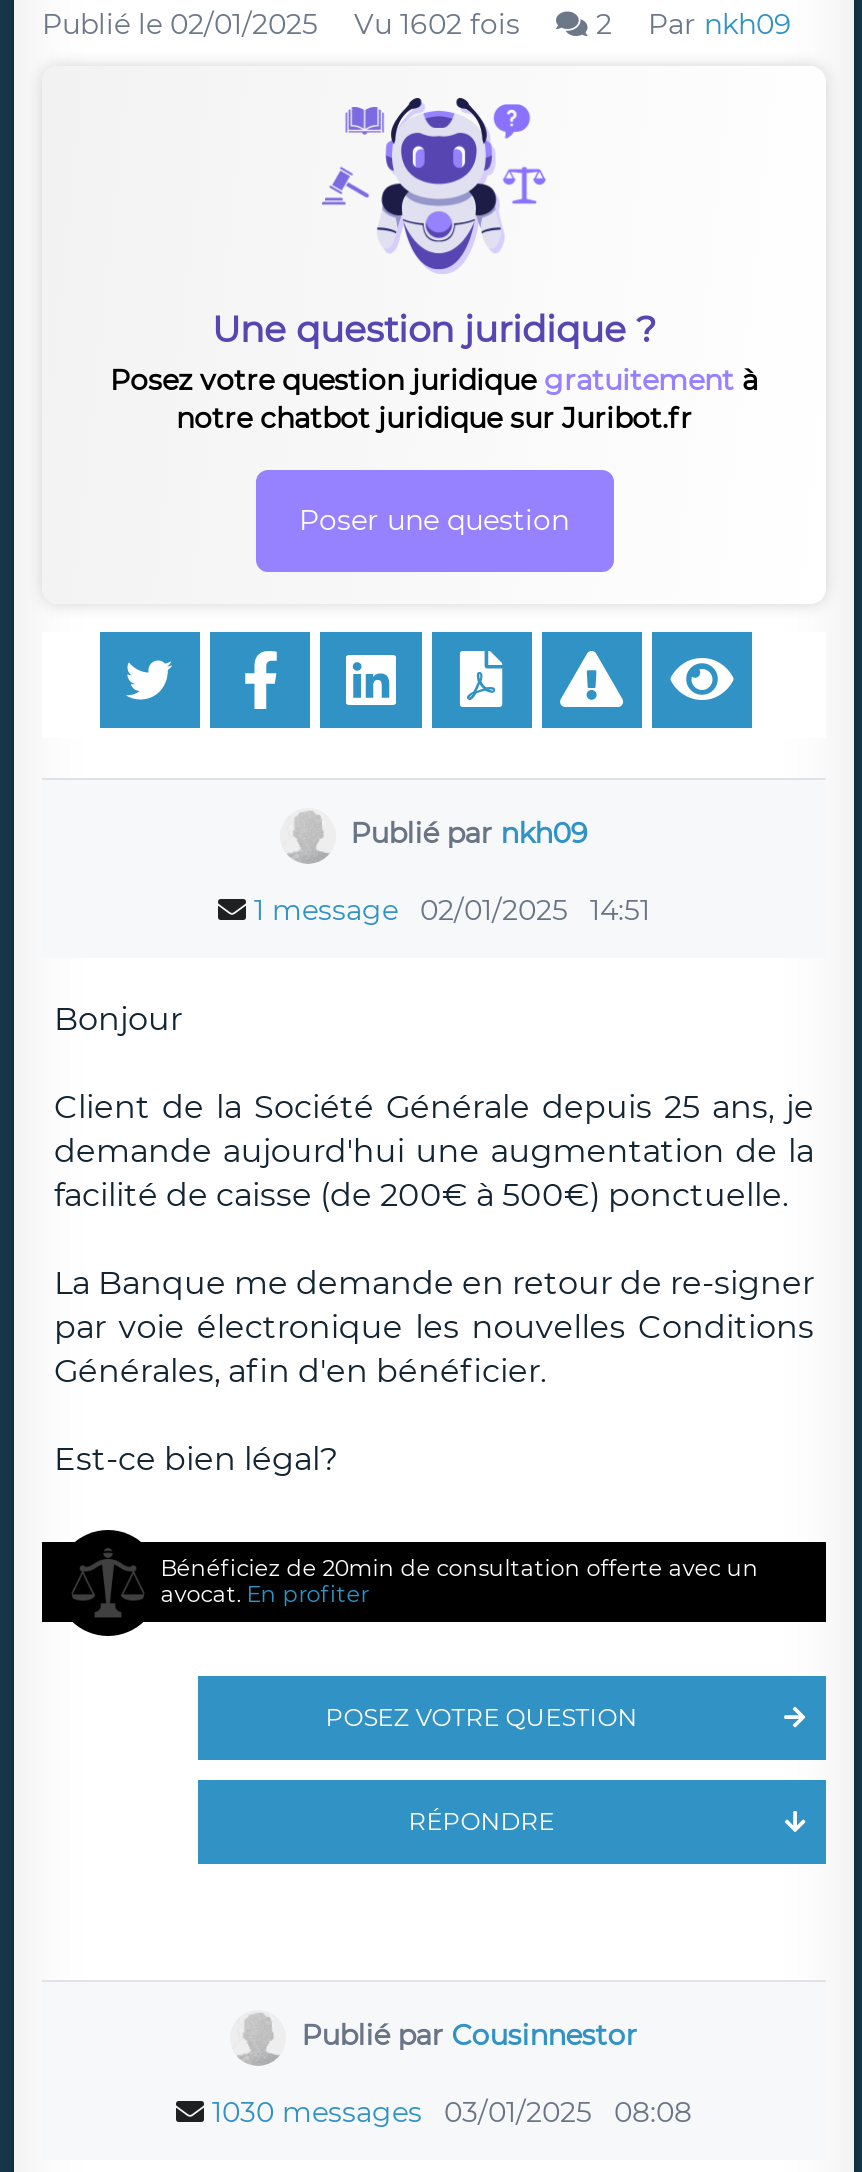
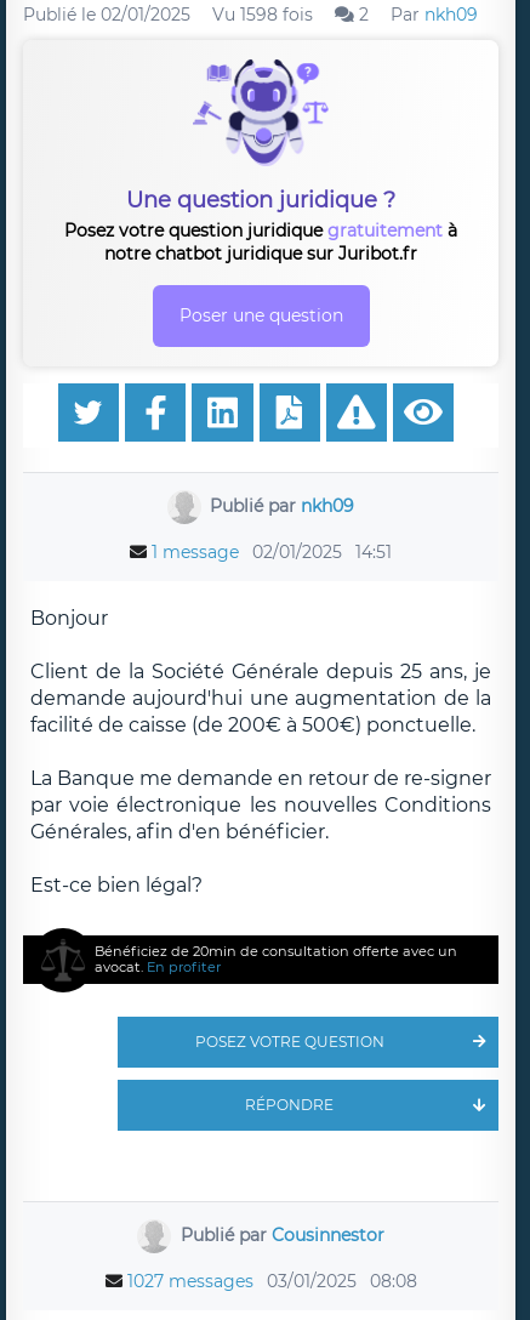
[42,6,792,42] Publié le 02/01/2025 Vu 1602 fois 2 Par nkh09 -> [23,4,478,25] Publié le 02/01/2025 Vu 1598 fois 2 Par nkh09
[212,2094,692,2130] 1030 messages 03/01/2025 08:08 -> [127,1270,417,1292] 1027 messages 03/01/2025 08:08

